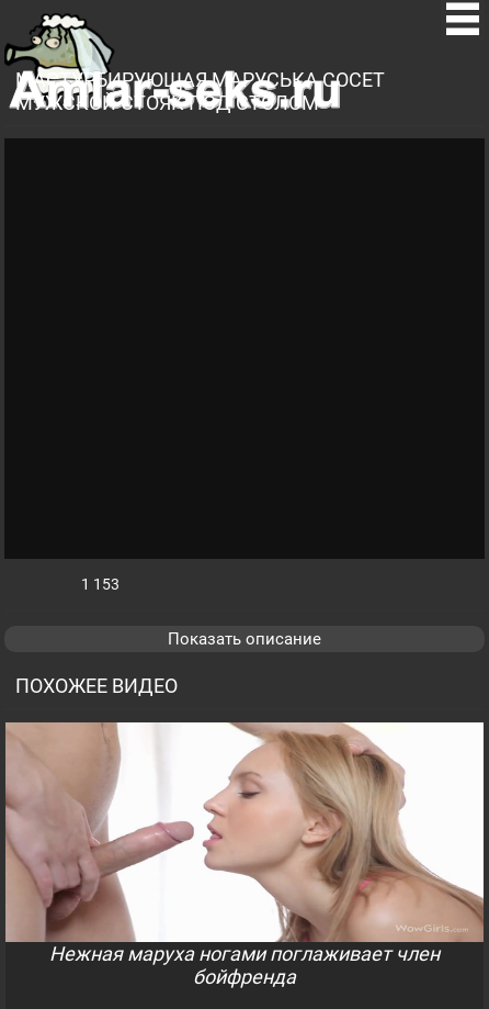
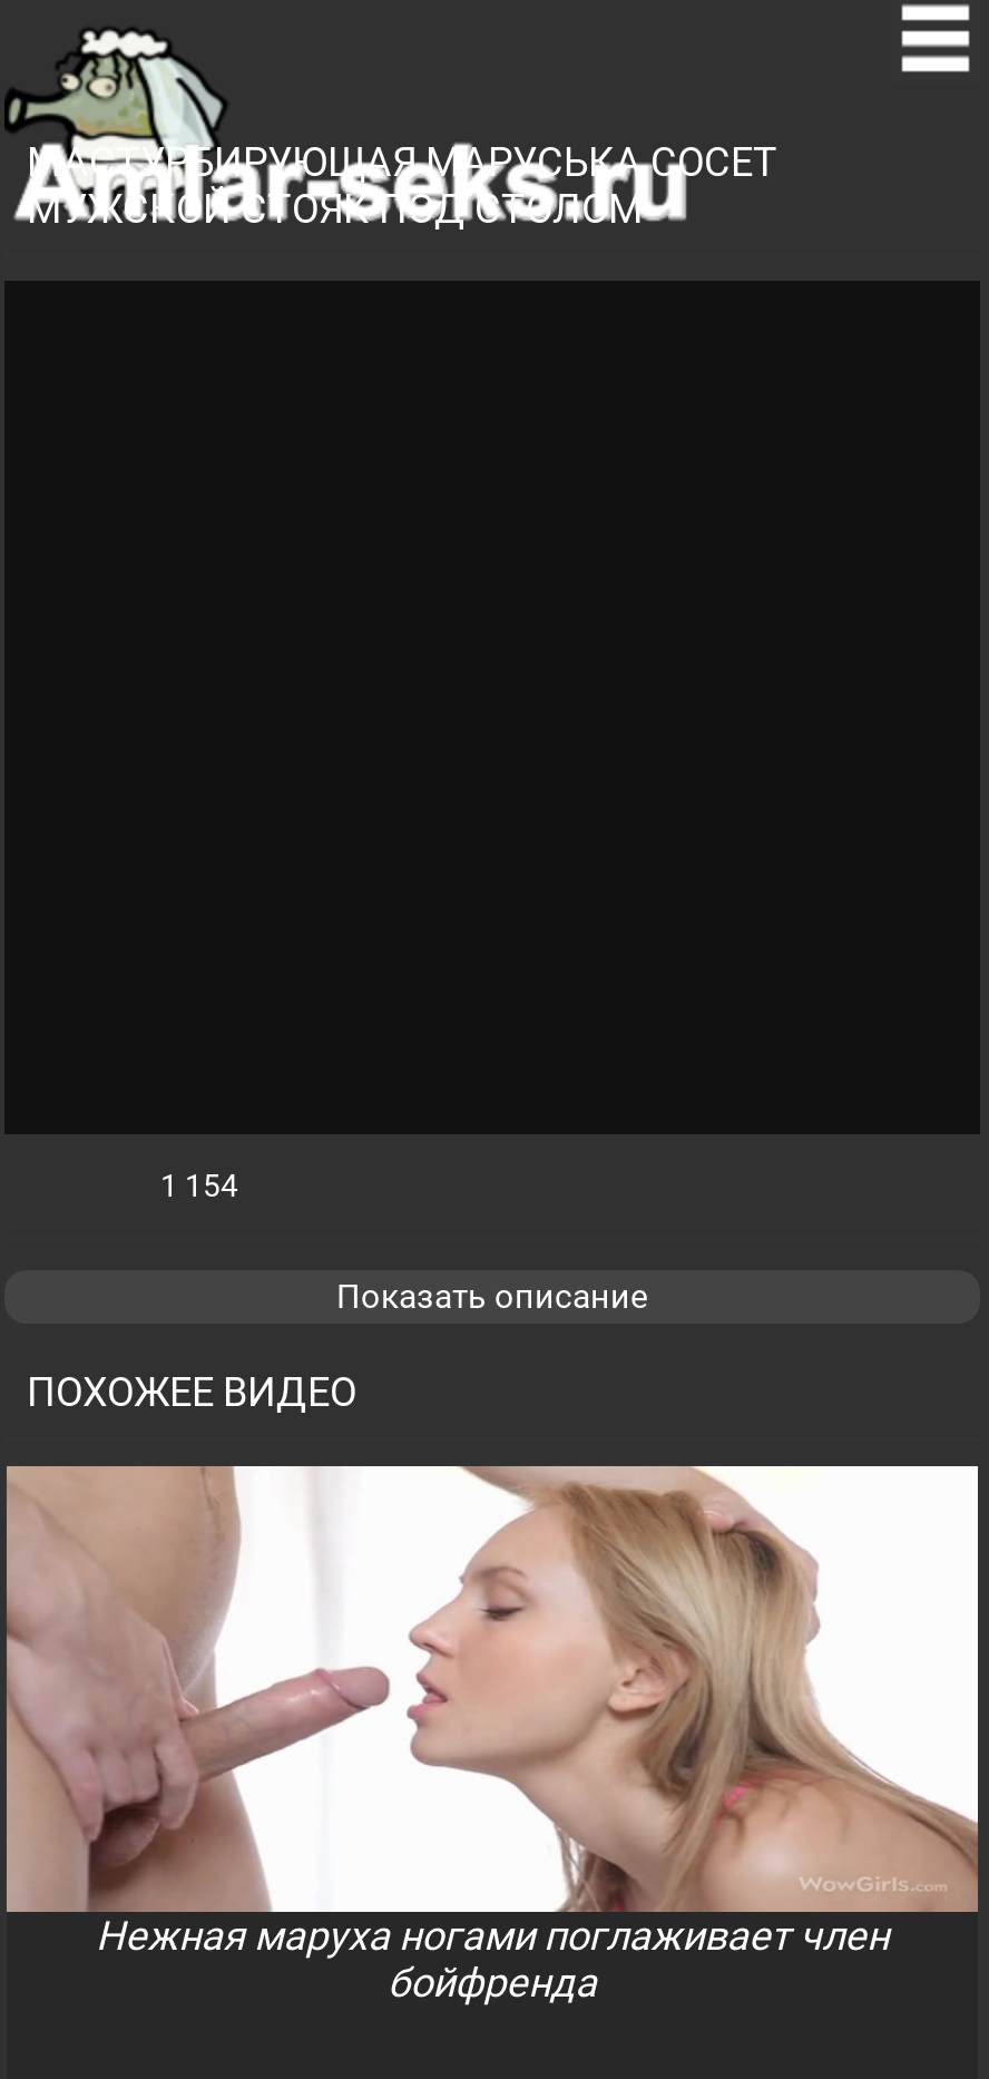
[81,575,120,593] 1 153 -> [160,1168,238,1203] 1 154

